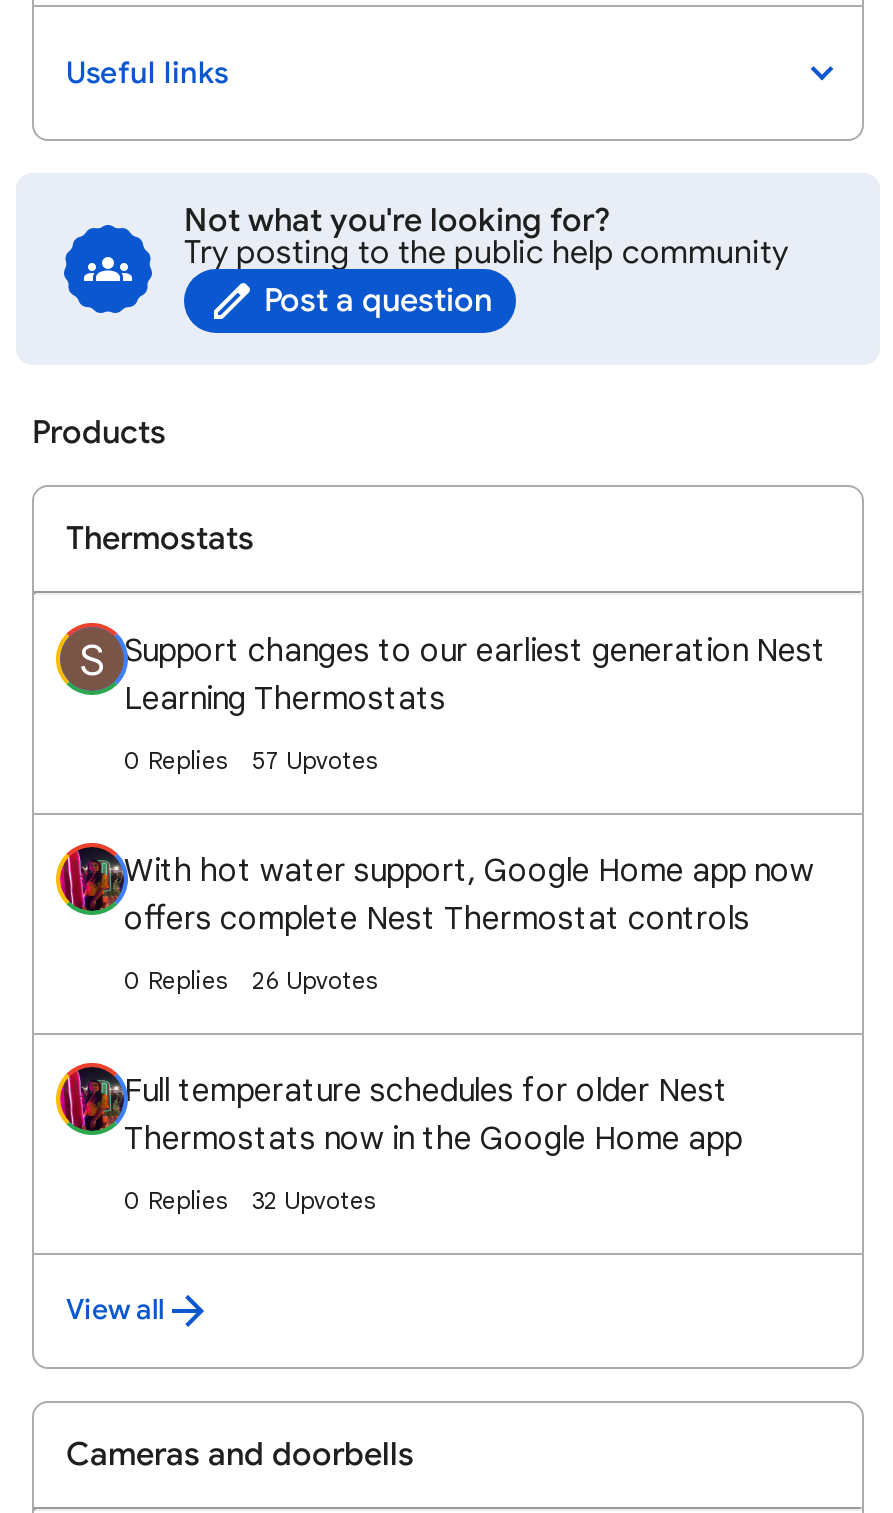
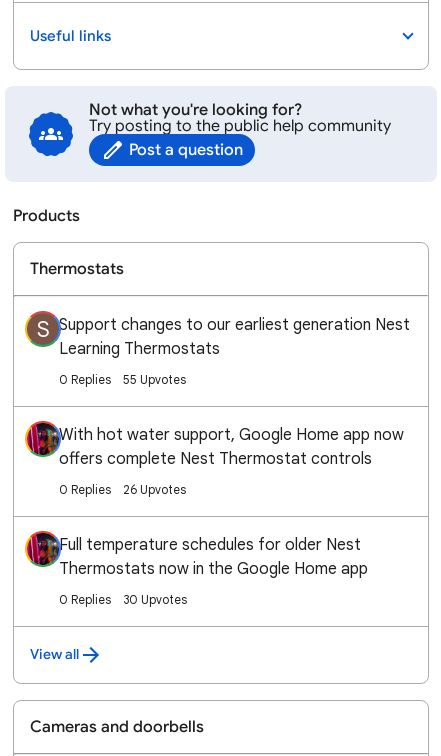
[252,745,378,775] 57 Upvotes -> [123,372,186,387] 55 Upvotes
[252,1185,376,1215] 32 Upvotes -> [123,592,187,607] 30 Upvotes

